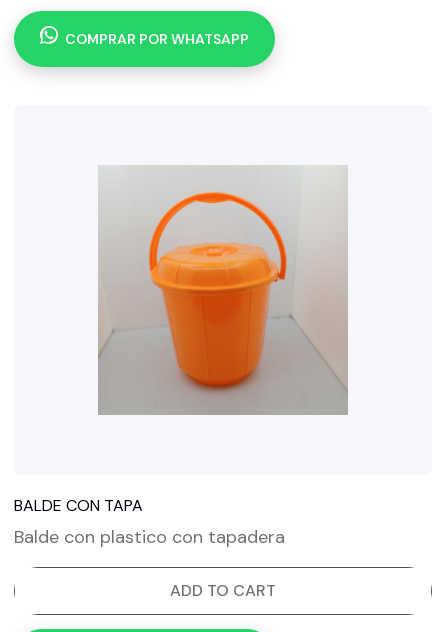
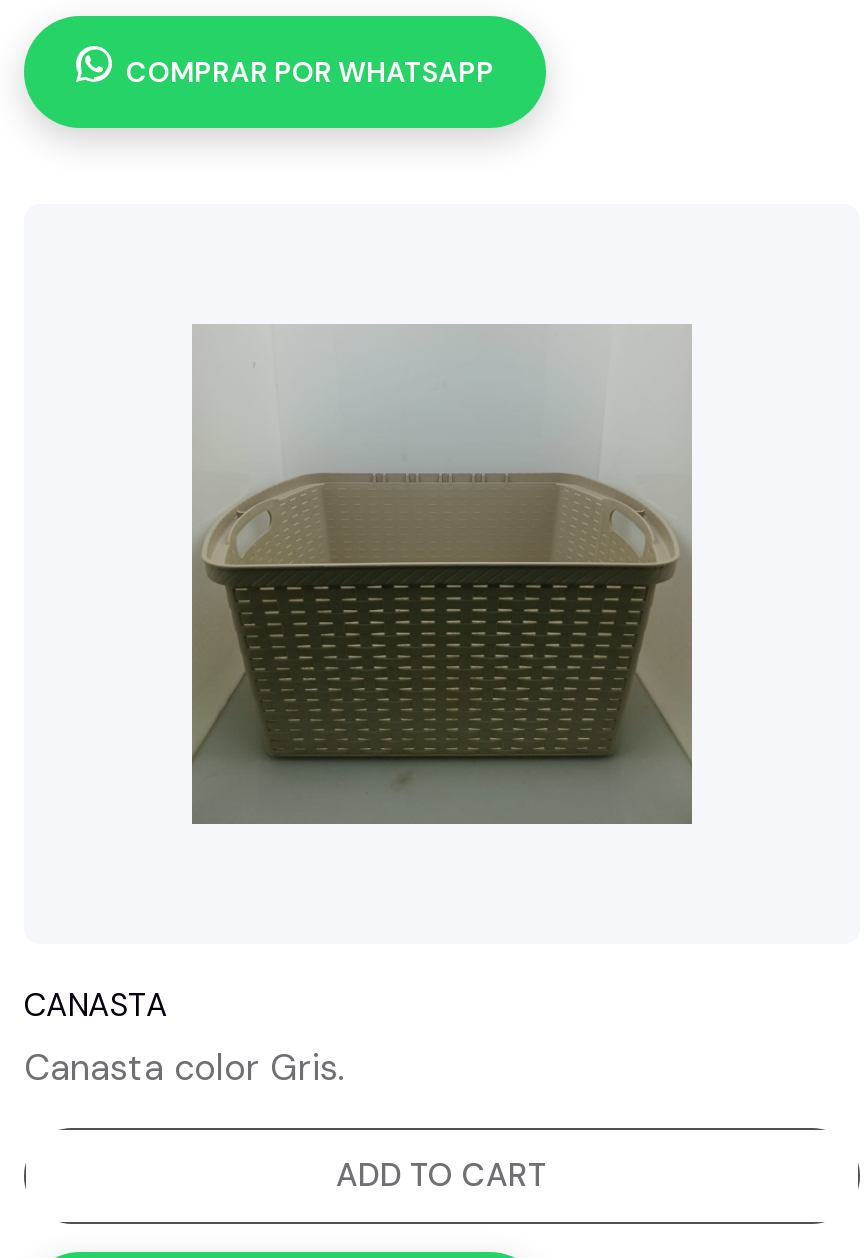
[98,167,347,413] [image] -> [192,326,692,822] [image]
[14,495,285,549] BALDE CON TAPA | Balde con plastico con tapadera -> [24,984,344,1092] CANASTA | Canasta color Gris.

